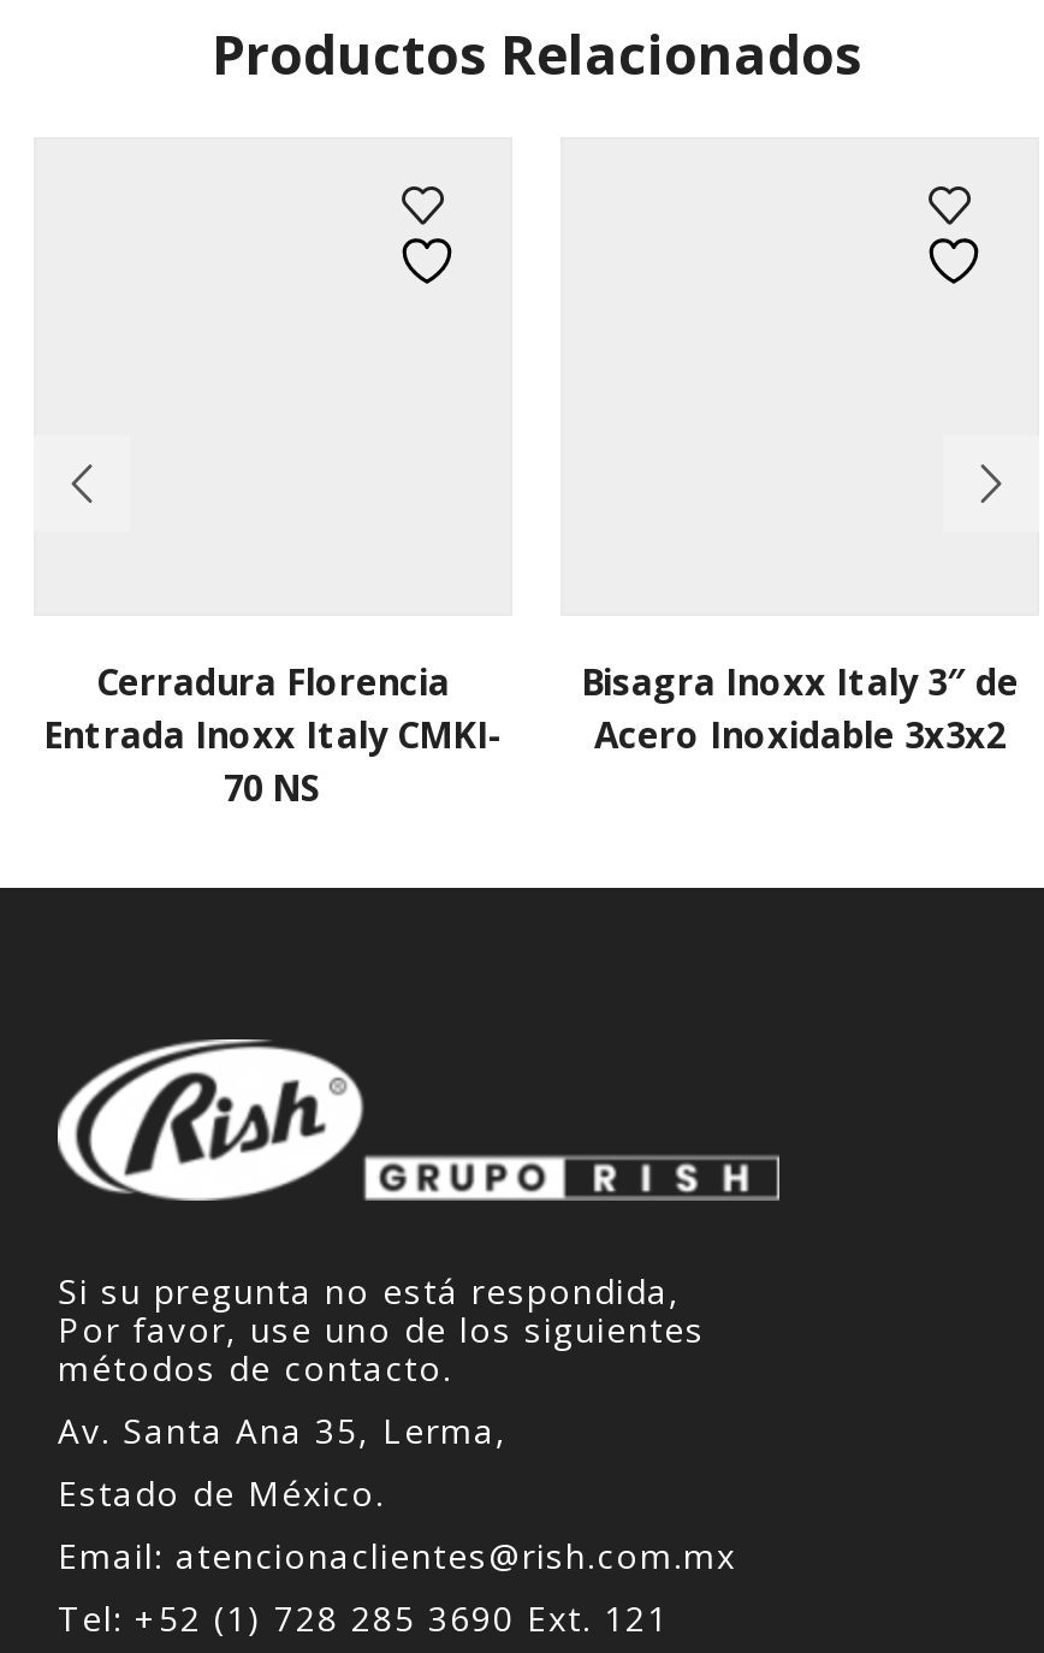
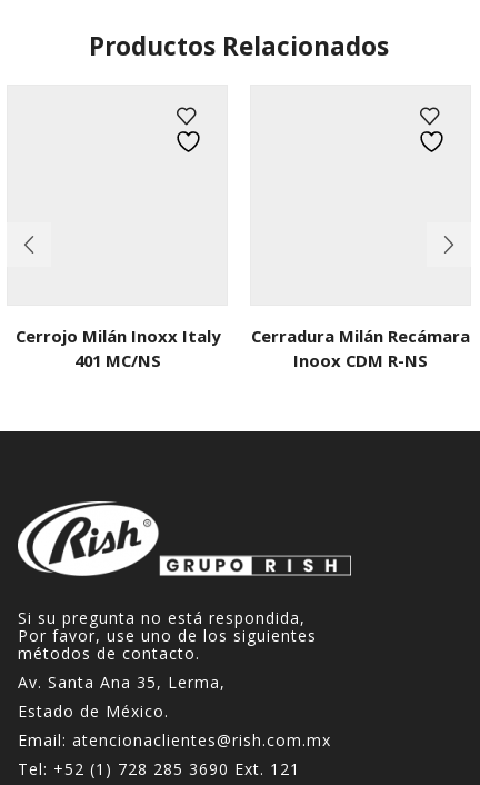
[43,657,503,811] Cerradura Florencia | Entrada Inoxx Italy CMKI- | 70 NS -> [15,325,219,371] Cerrojo Milán Inoxx Italy | 401 MC/NS
[581,657,1019,758] Bisagra Inoxx Italy 3″ de | Acero Inoxidable 3x3x2 -> [251,325,470,371] Cerradura Milán Recámara | Inoox CDM R-NS

